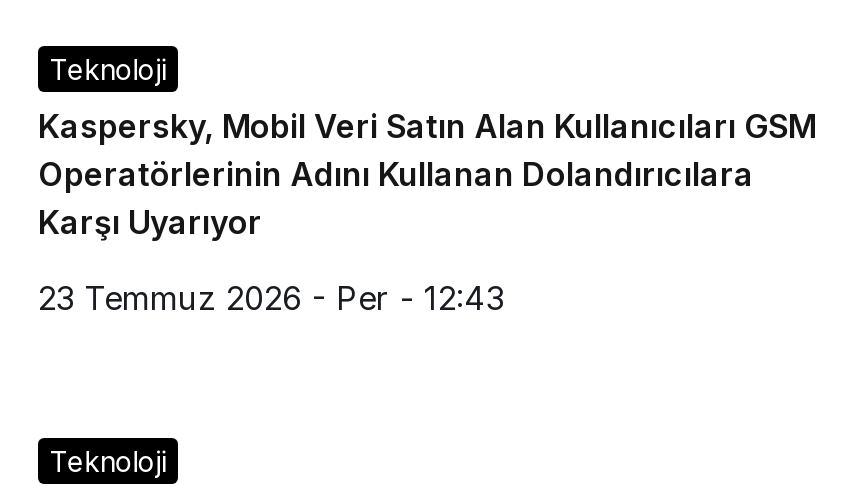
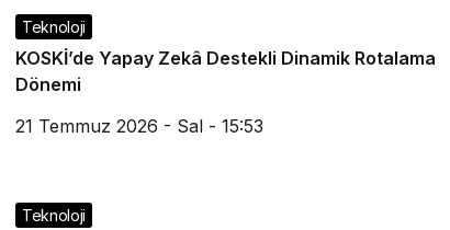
[38,105,816,241] Kaspersky, Mobil Veri Satın Alan Kullanıcıları GSM | Operatörlerinin Adını Kullanan Dolandırıcılara | Karşı Uyarıyor -> [15,47,436,95] KOSKİ’de Yapay Zekâ Destekli Dinamik Rotalama | Dönemi
[38,277,504,317] 23 Temmuz 2026 - Per - 12:43 -> [15,115,263,137] 21 Temmuz 2026 - Sal - 15:53

